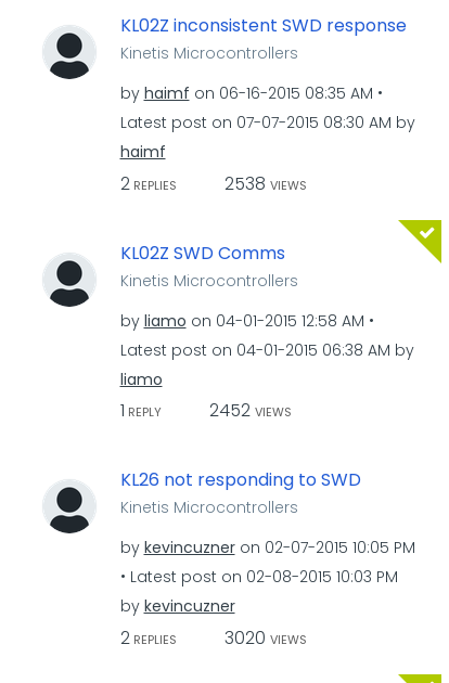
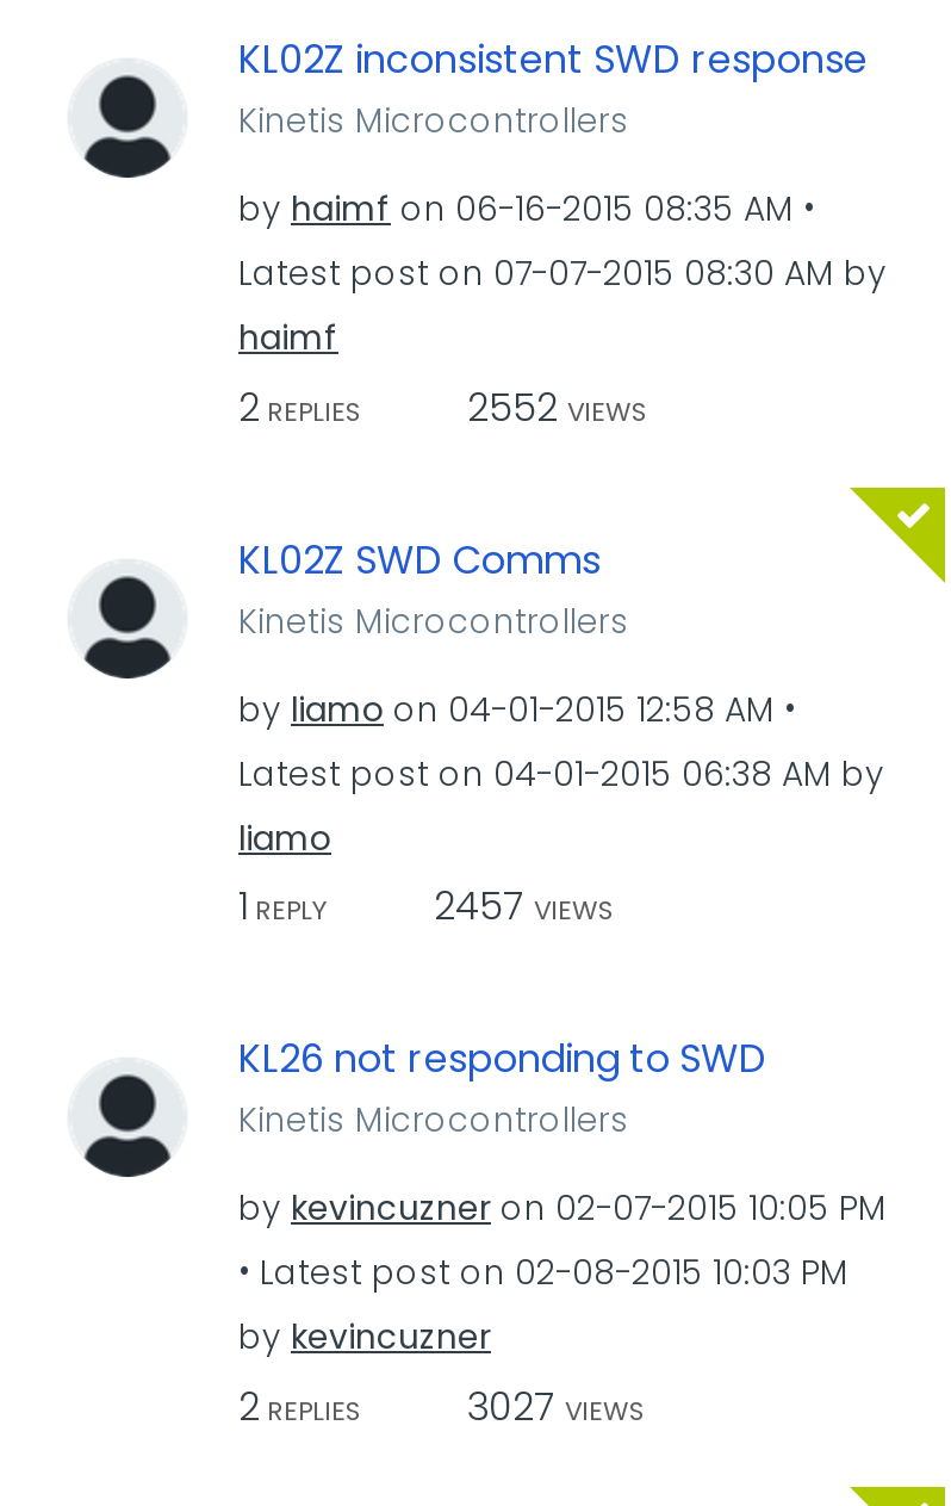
[120,171,306,196] 2 REPLIES 2538 VIEWS -> [238,379,648,434] 2 REPLIES 2552 VIEWS
[120,398,291,423] 1 REPLY 2452 VIEWS -> [238,879,615,934] 1 REPLY 2457 VIEWS
[120,625,306,650] 2 REPLIES 3020 VIEWS -> [238,1378,646,1433] 2 REPLIES 3027 VIEWS

